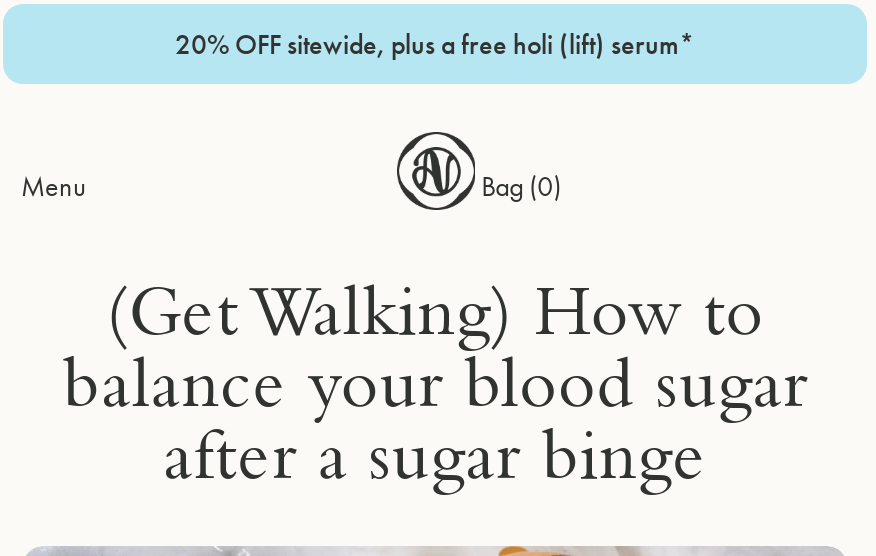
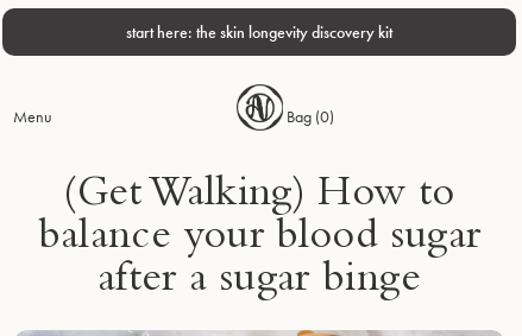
[175,25,695,61] 20% OFF sitewide, plus a free holi (lift) serum* -> [126,21,392,42] start here: the skin longevity discovery kit

